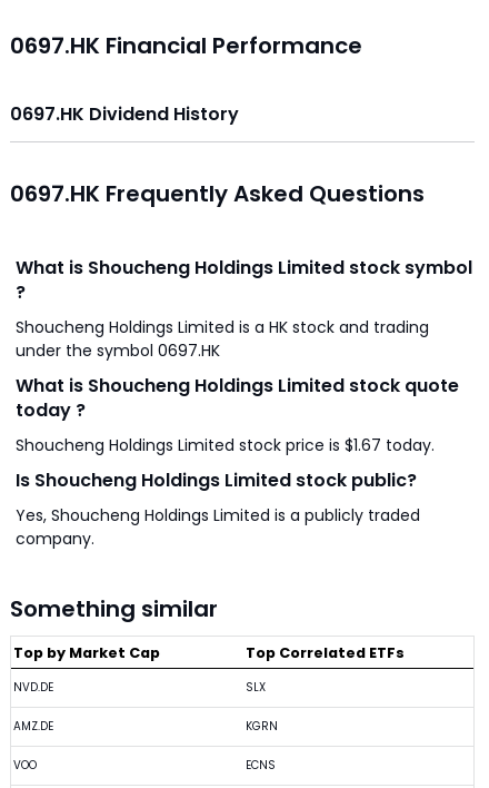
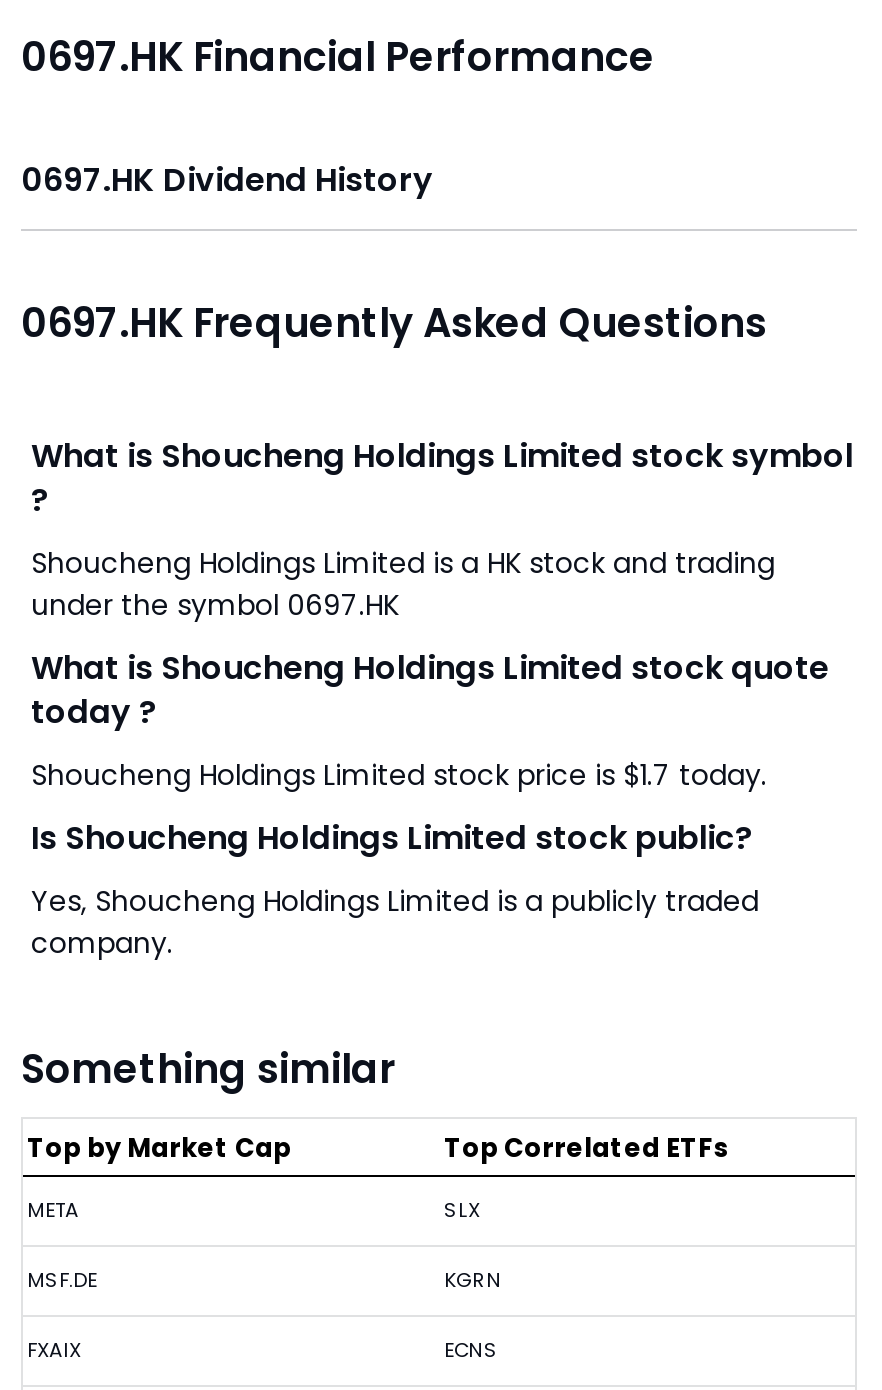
[16,434,435,456] Shoucheng Holdings Limited stock price is $1.67 today. -> [31,755,767,795] Shoucheng Holdings Limited stock price is $1.7 today.
[13,679,53,696] NVD.DE -> [27,1195,79,1225] META
[13,718,53,735] AMZ.DE -> [27,1265,97,1295] MSF.DE
[13,757,37,774] VOO -> [27,1335,81,1365] FXAIX

